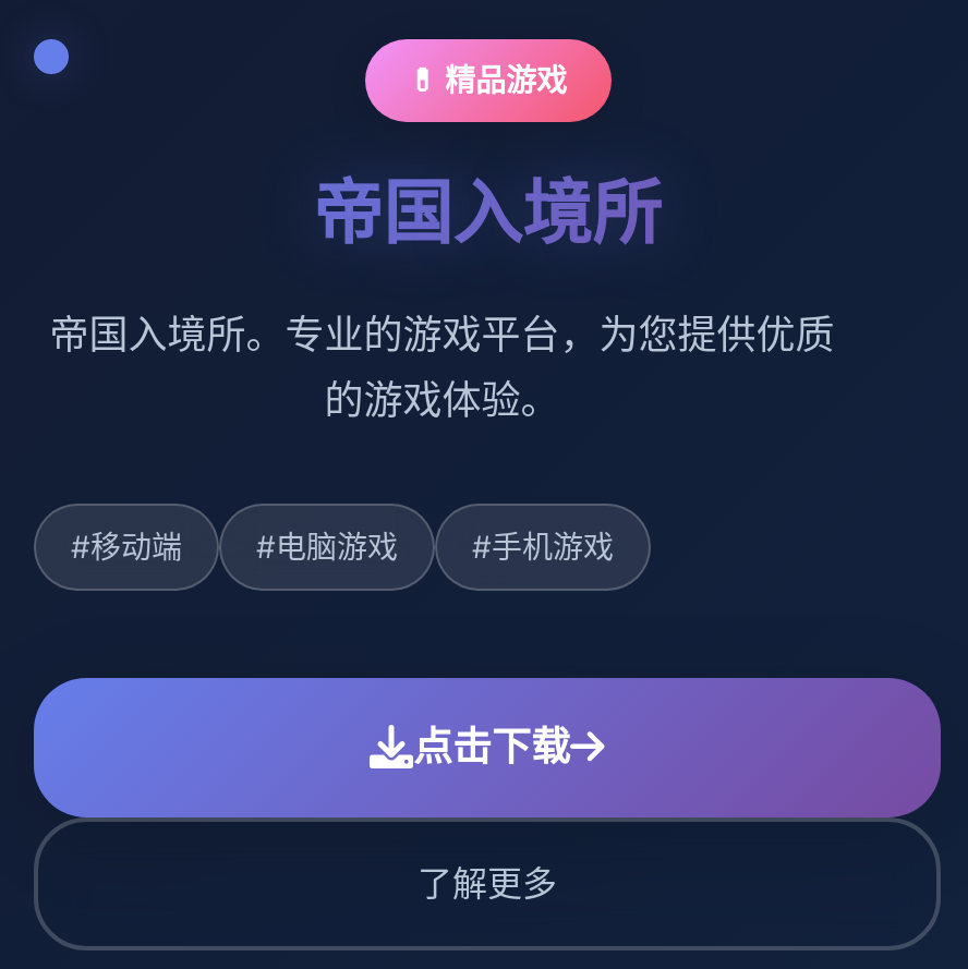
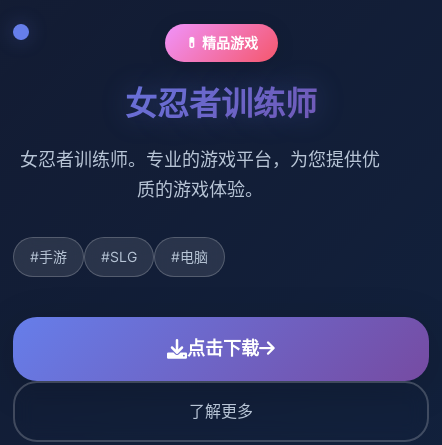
[313,171,662,256] 帝国入境所 -> [125,84,317,123] 女忍者训练师
[49,312,834,424] 帝国入境所。专业的游戏平台，为您提供优质 | 的游戏体验。 -> [20,149,380,200] 女忍者训练师。专业的游戏平台，为您提供优 | 质的游戏体验。
[71,528,614,565] #移动端 | #电脑游戏 | #手机游戏 -> [30,248,208,265] #手游 | #SLG | #电脑

